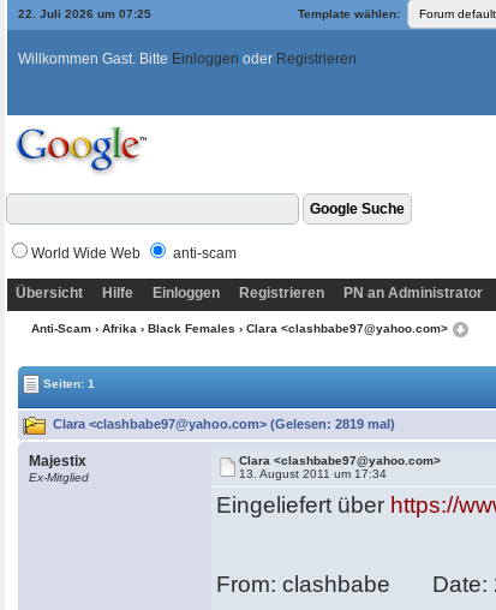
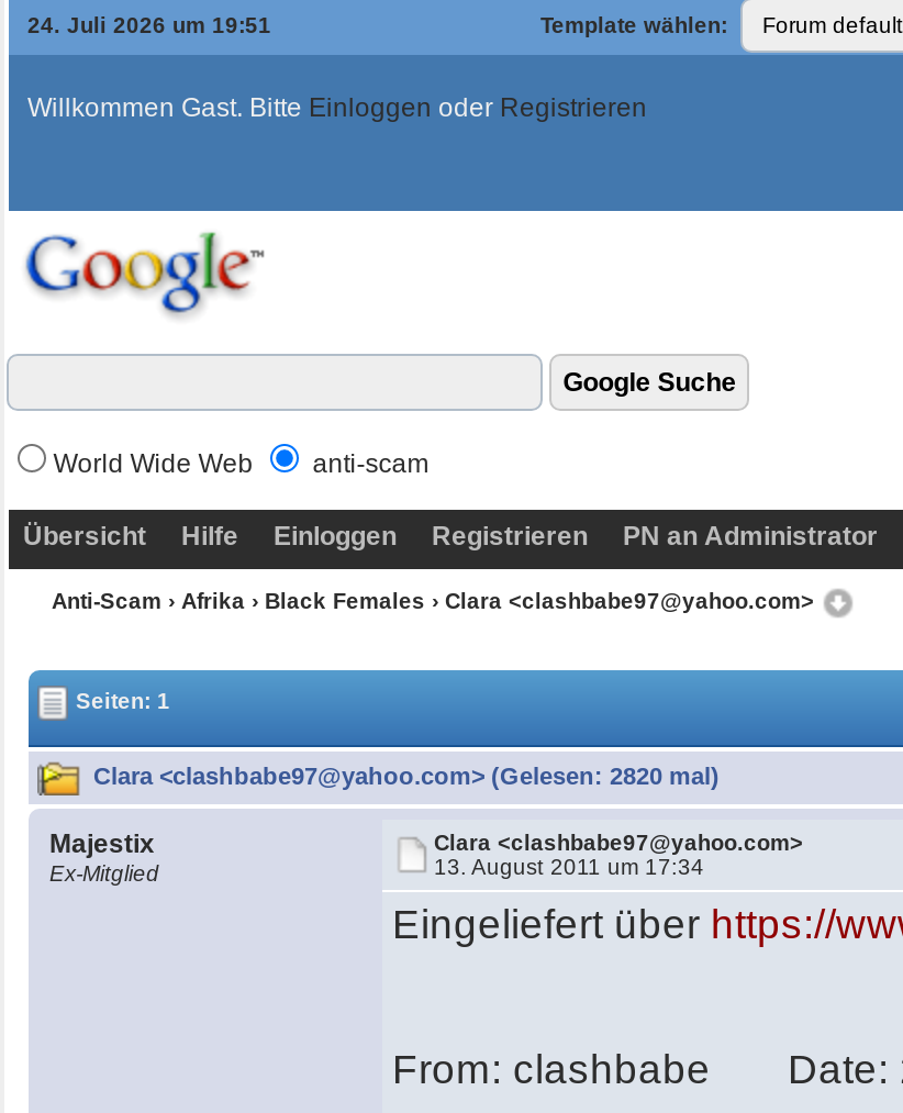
[17,7,151,20] 22. Juli 2026 um 07:25 -> [27,13,271,37] 24. Juli 2026 um 19:51
[50,417,396,431] Clara <clashbabe97@yahoo.com> (Gelesen: 2819 mal) -> [87,762,720,789] Clara <clashbabe97@yahoo.com> (Gelesen: 2820 mal)

